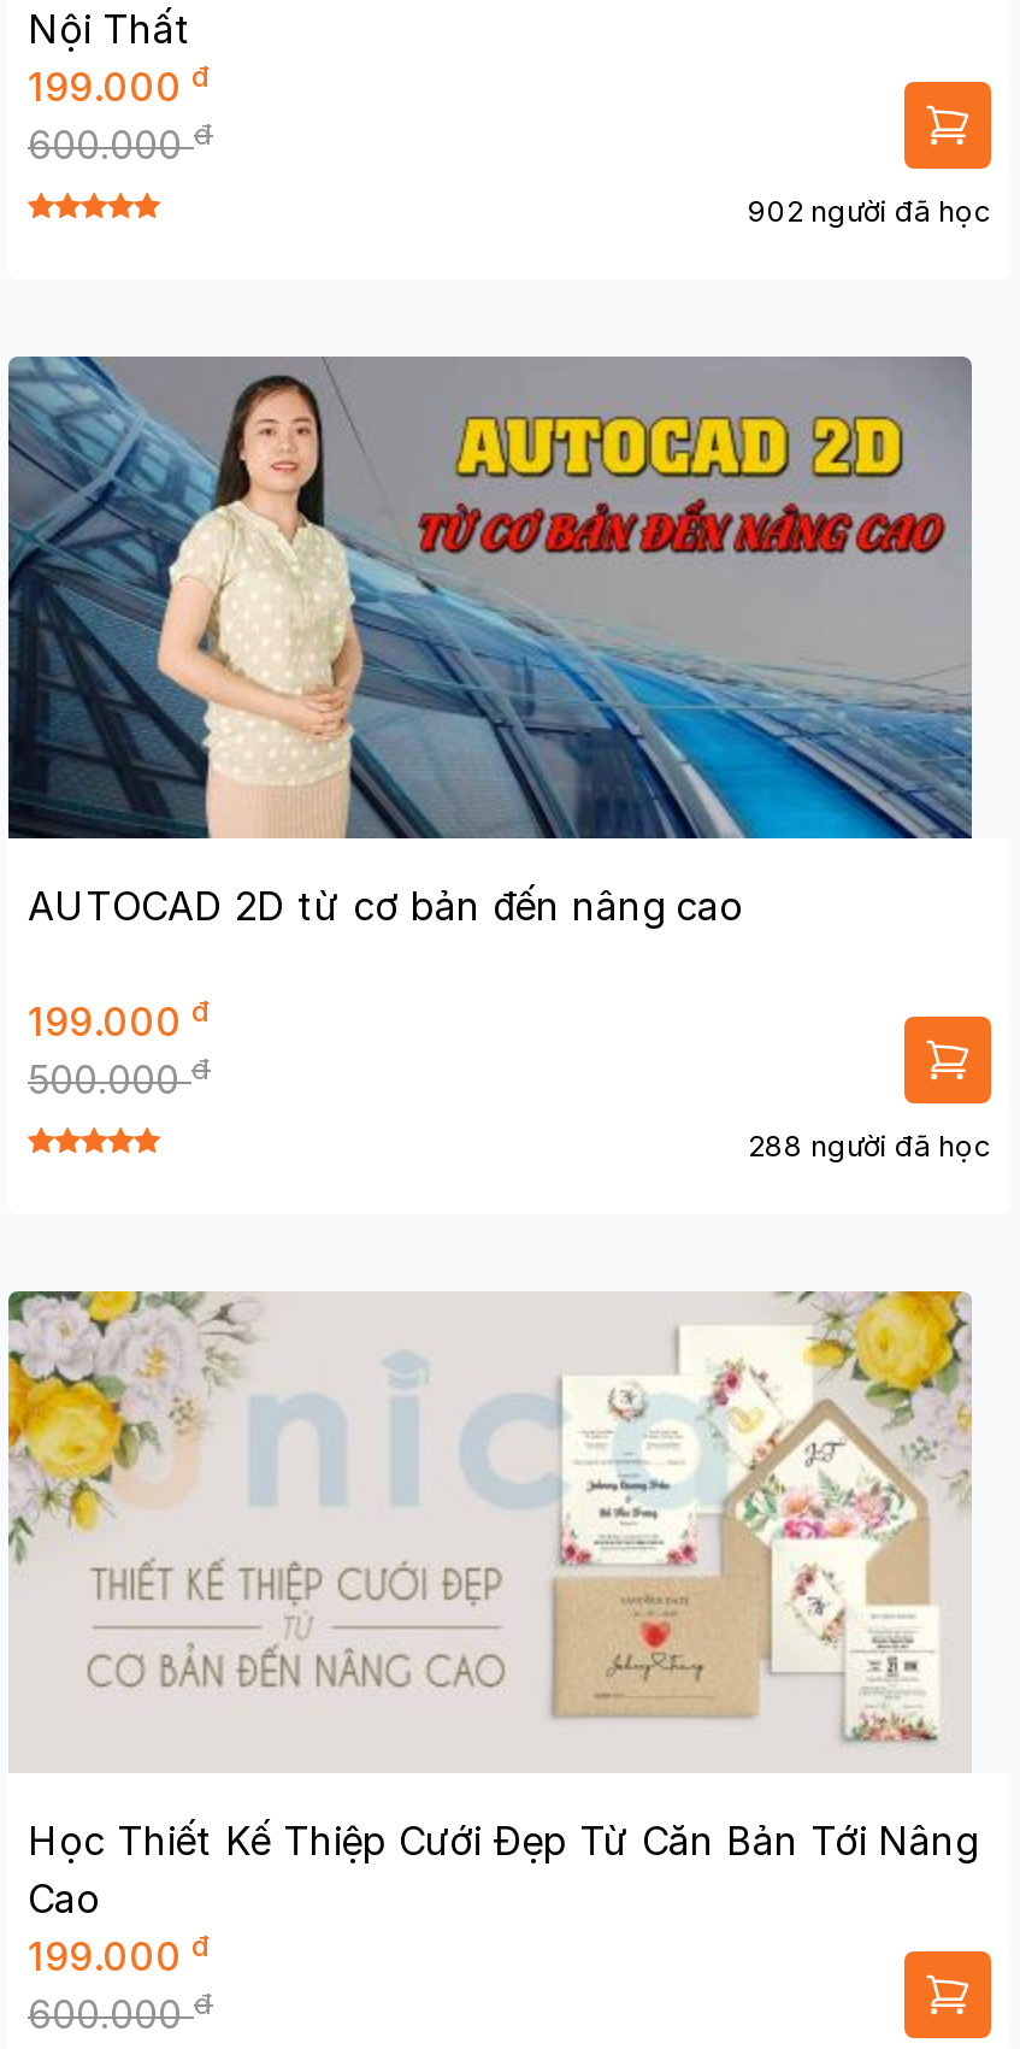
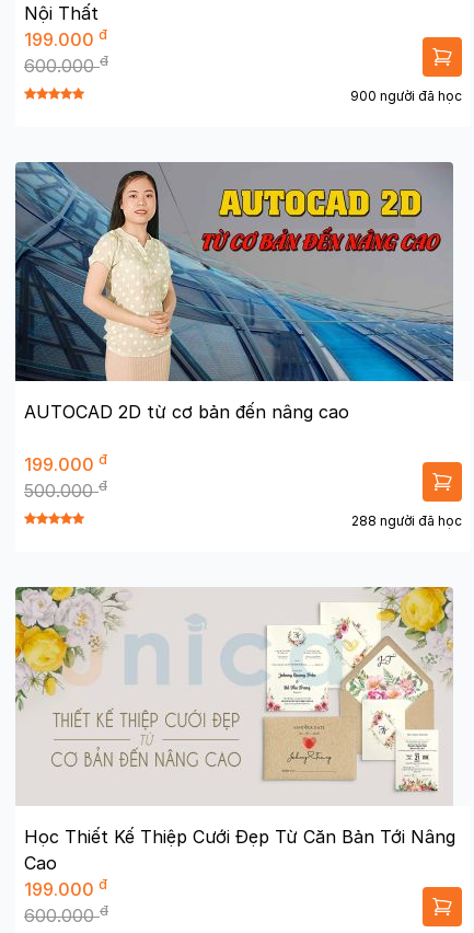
[748,193,991,229] 902 người đã học -> [350,88,462,104] 900 người đã học

